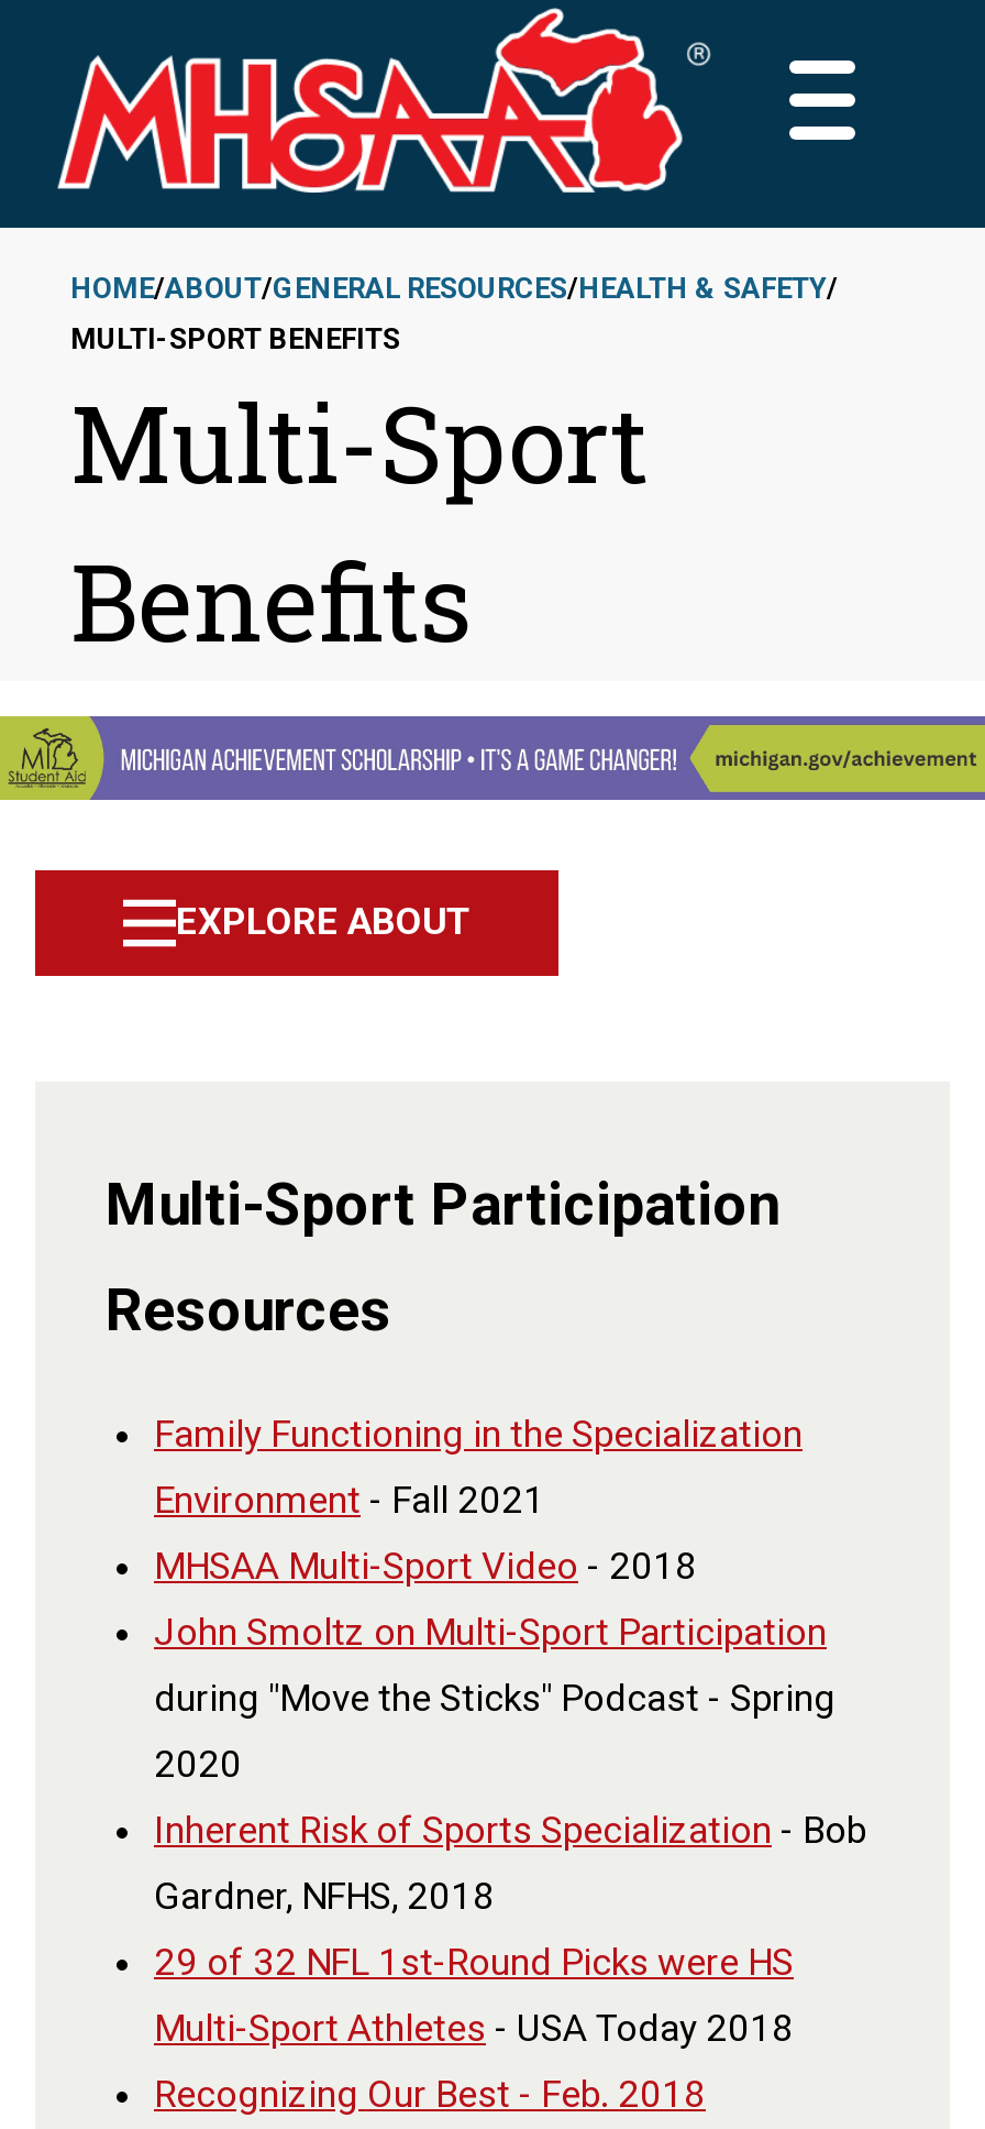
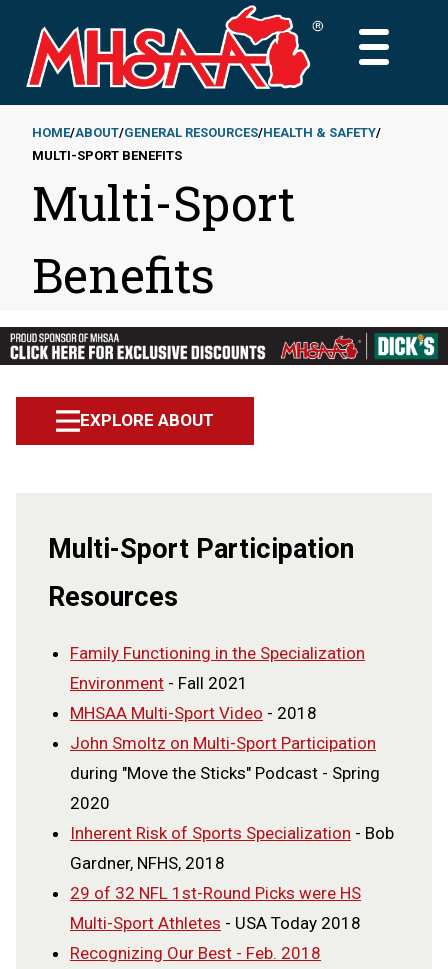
[7,714,978,802] [image] -> [3,326,445,366] [image]

